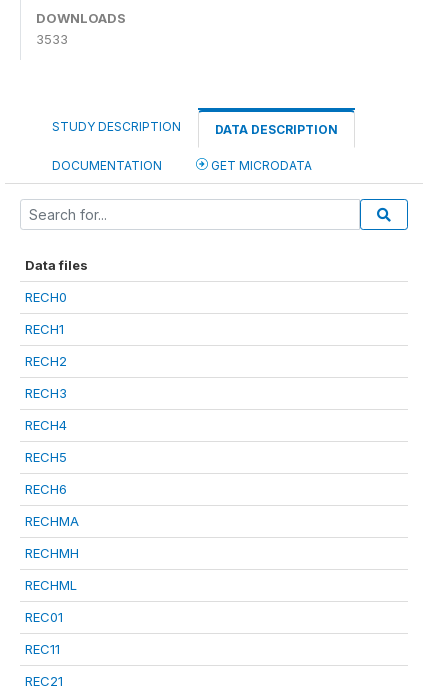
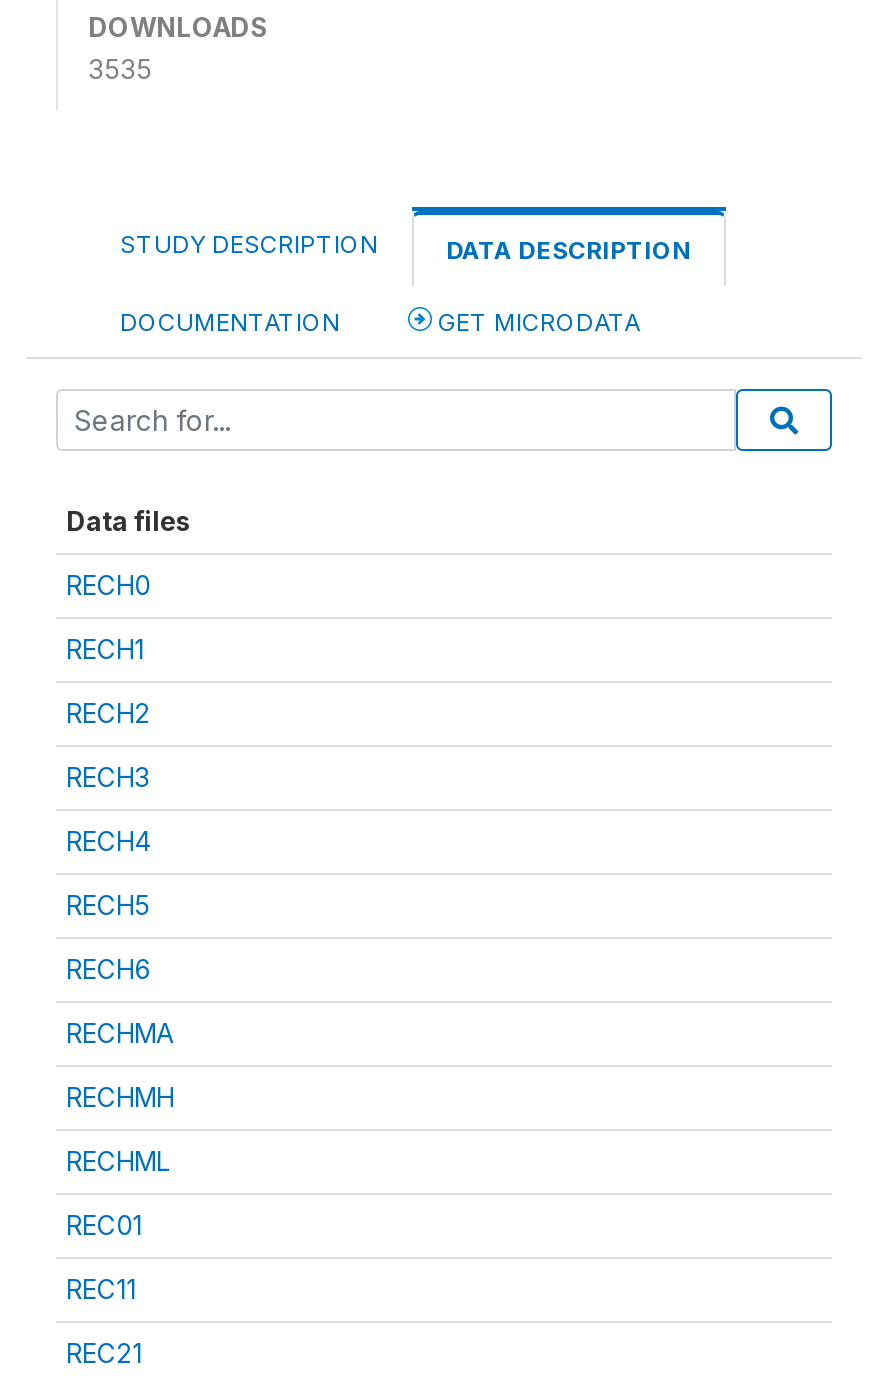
[36,30,68,46] 3533 -> [88,52,152,84] 3535

